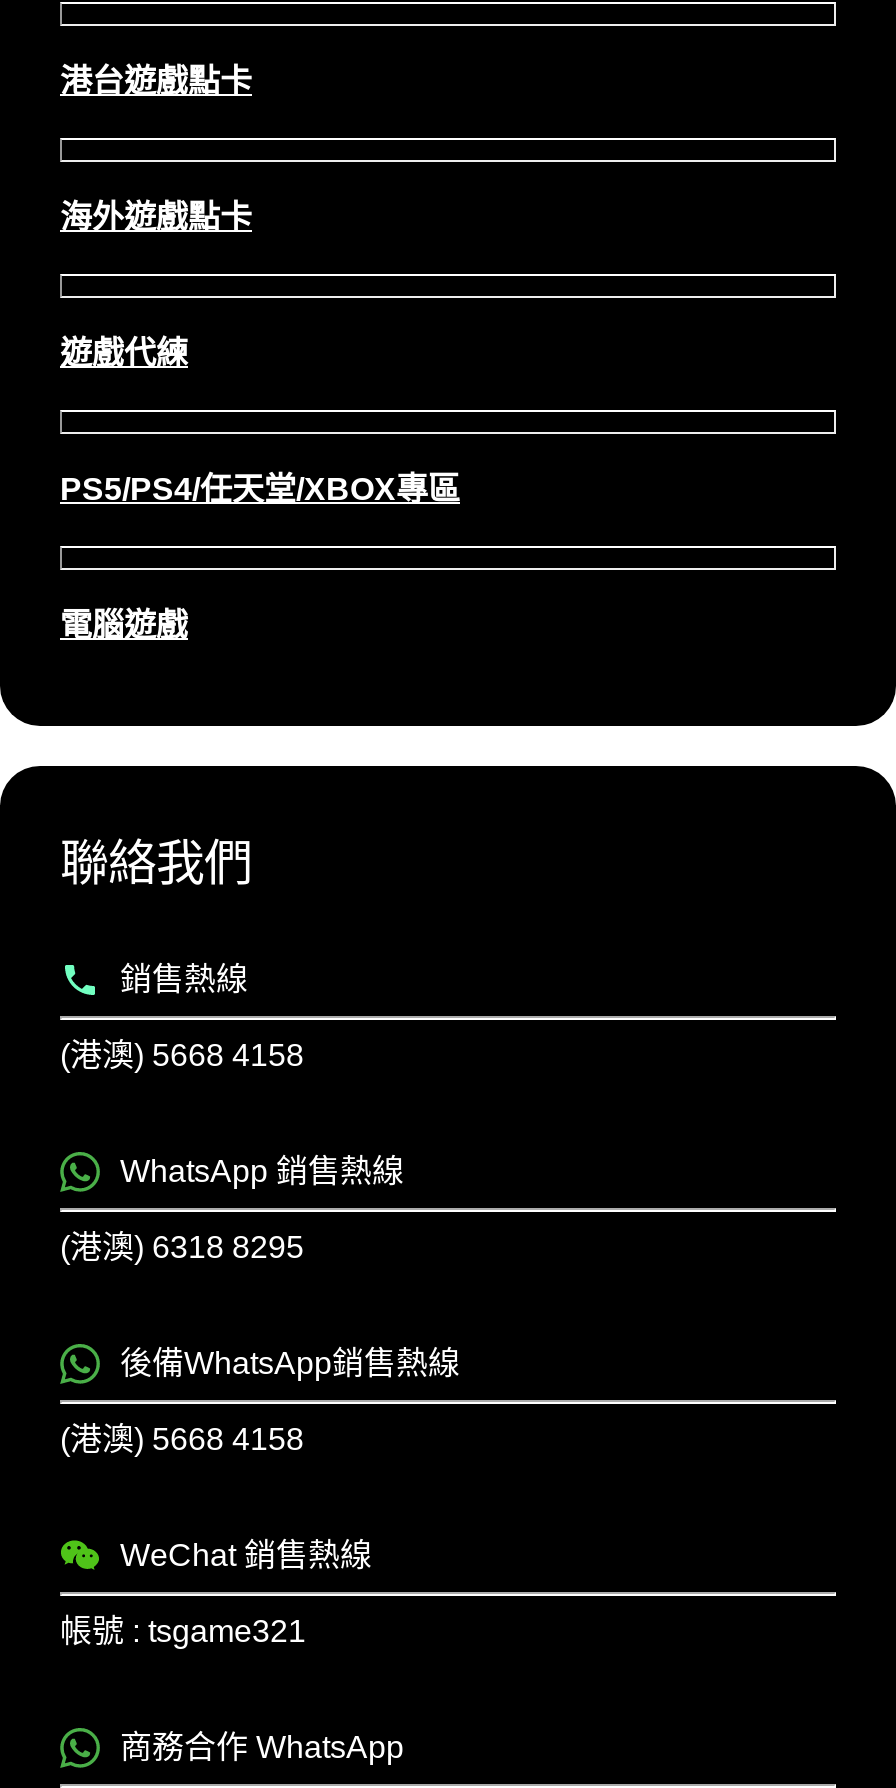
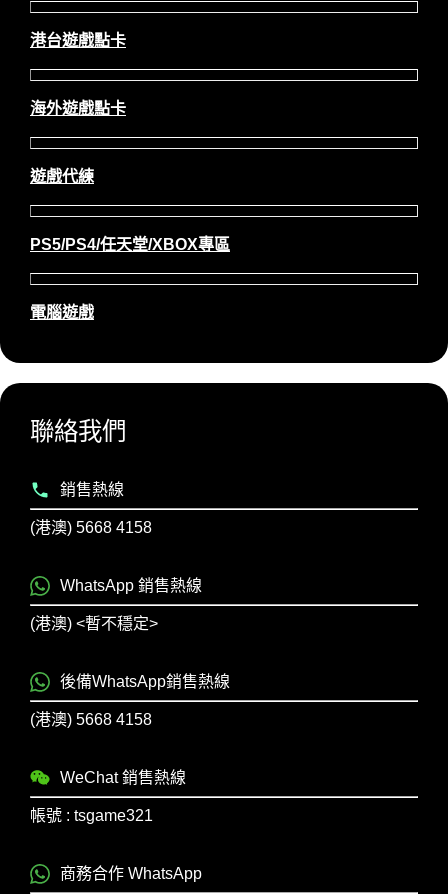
[60,1230,304,1264] (港澳) 6318 8295 -> [30,615,158,632] (港澳) <暫不穩定>

